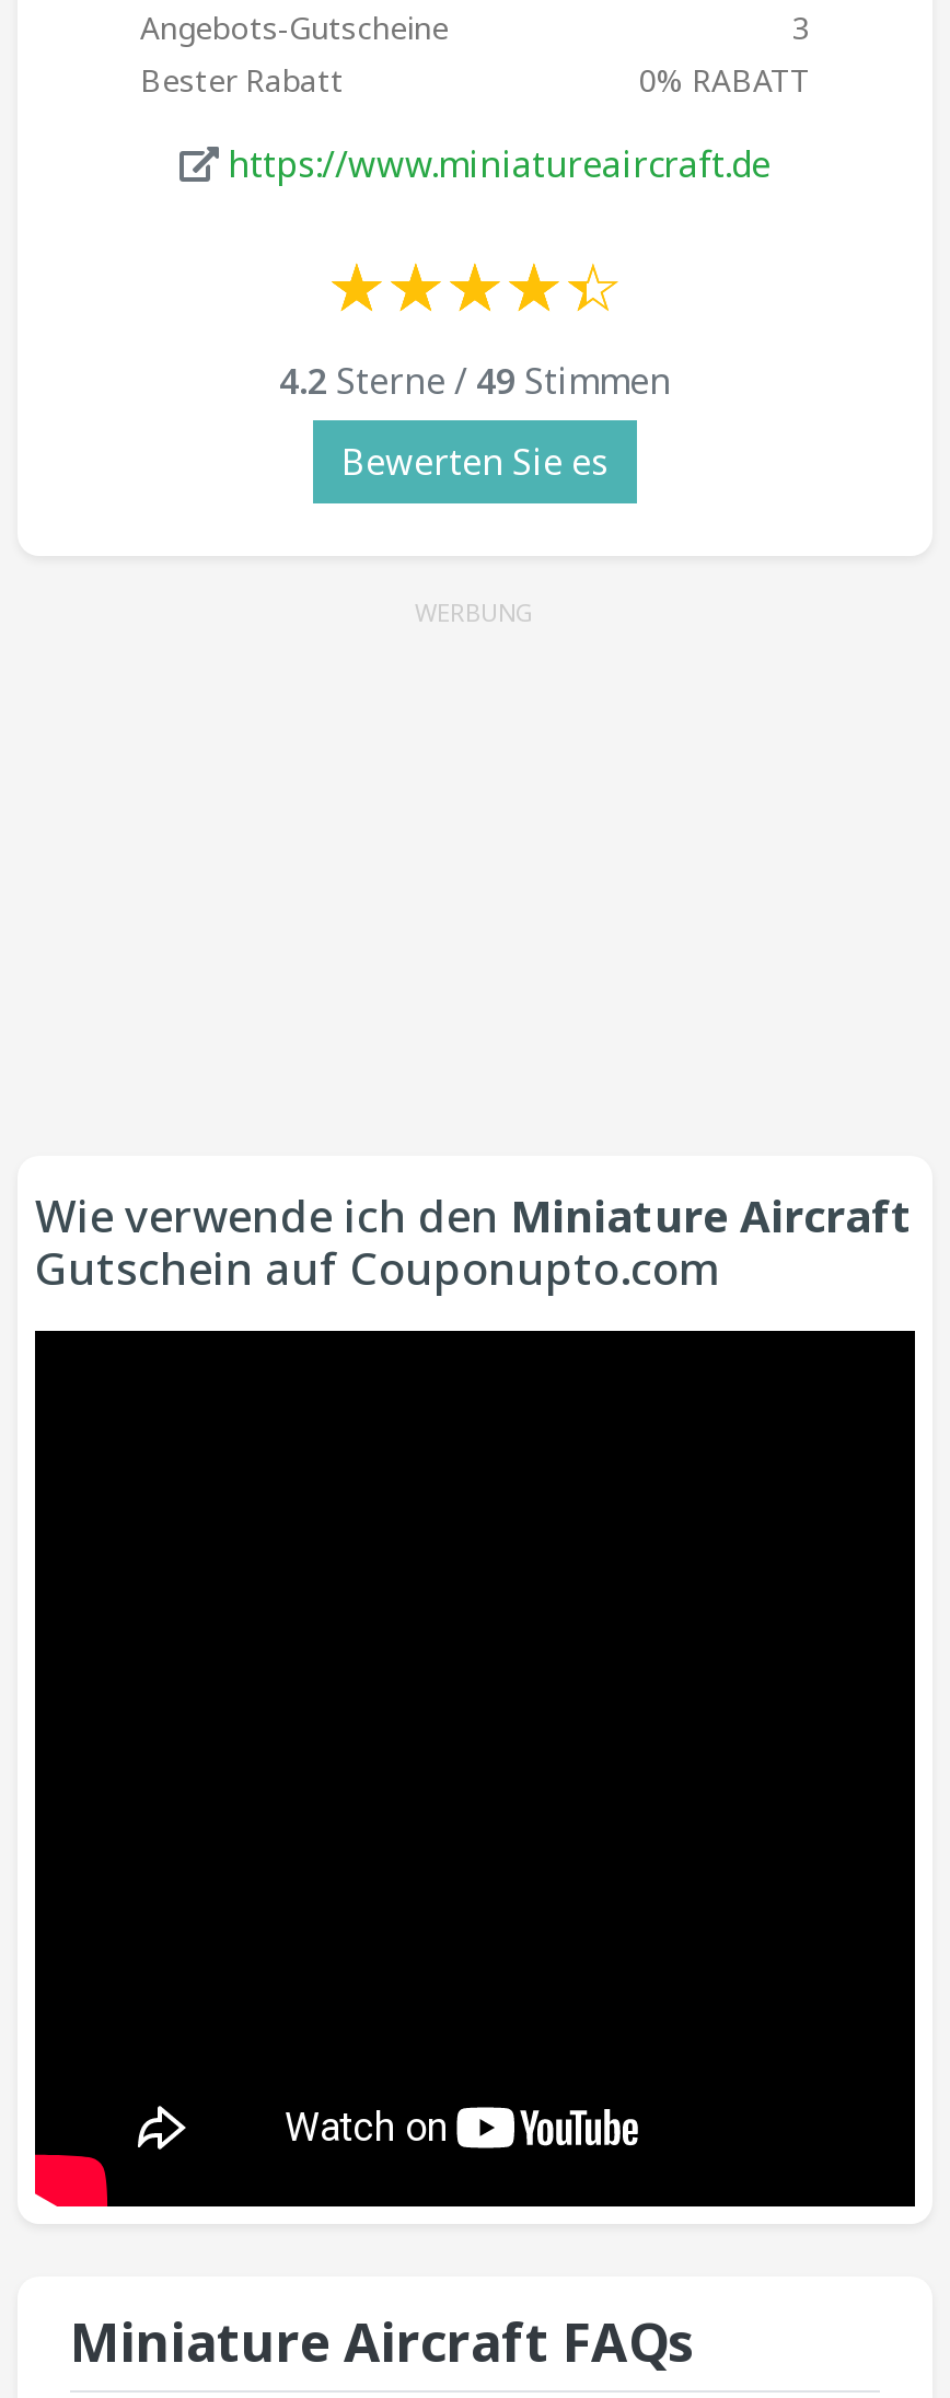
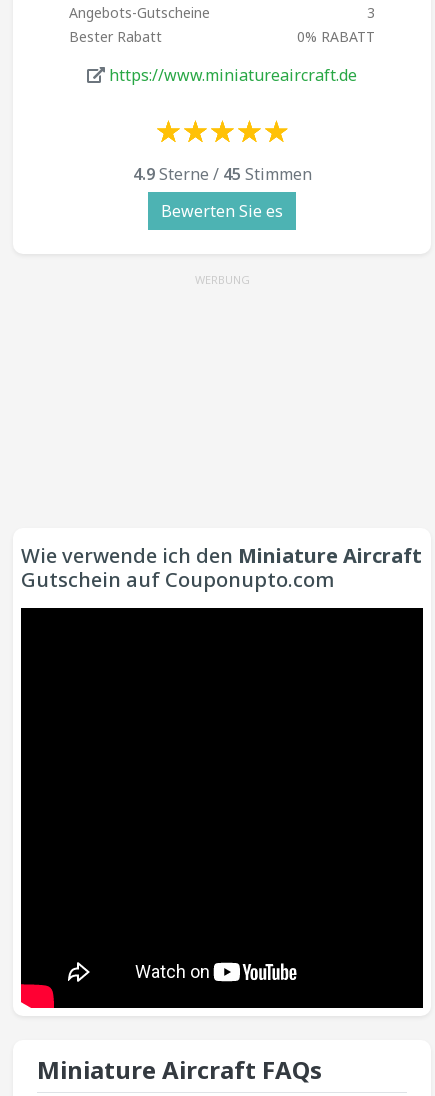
[279,358,671,406] 4.2 Sterne / 49 Stimmen -> [132,163,311,185] 4.9 Sterne / 45 Stimmen

